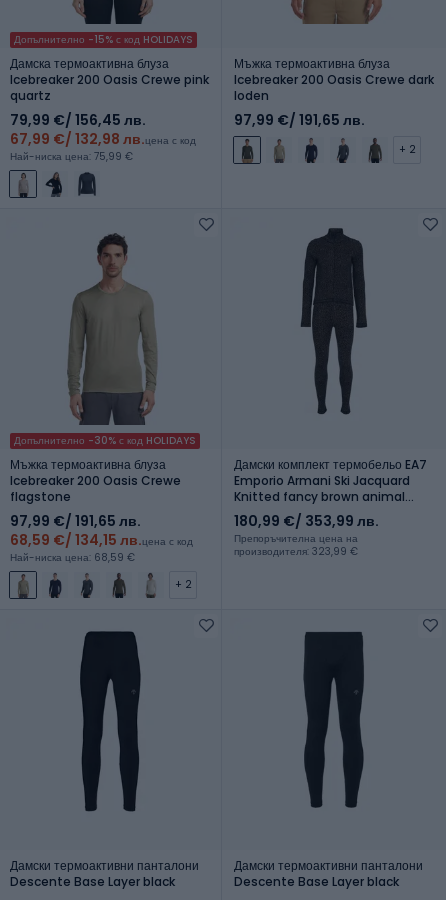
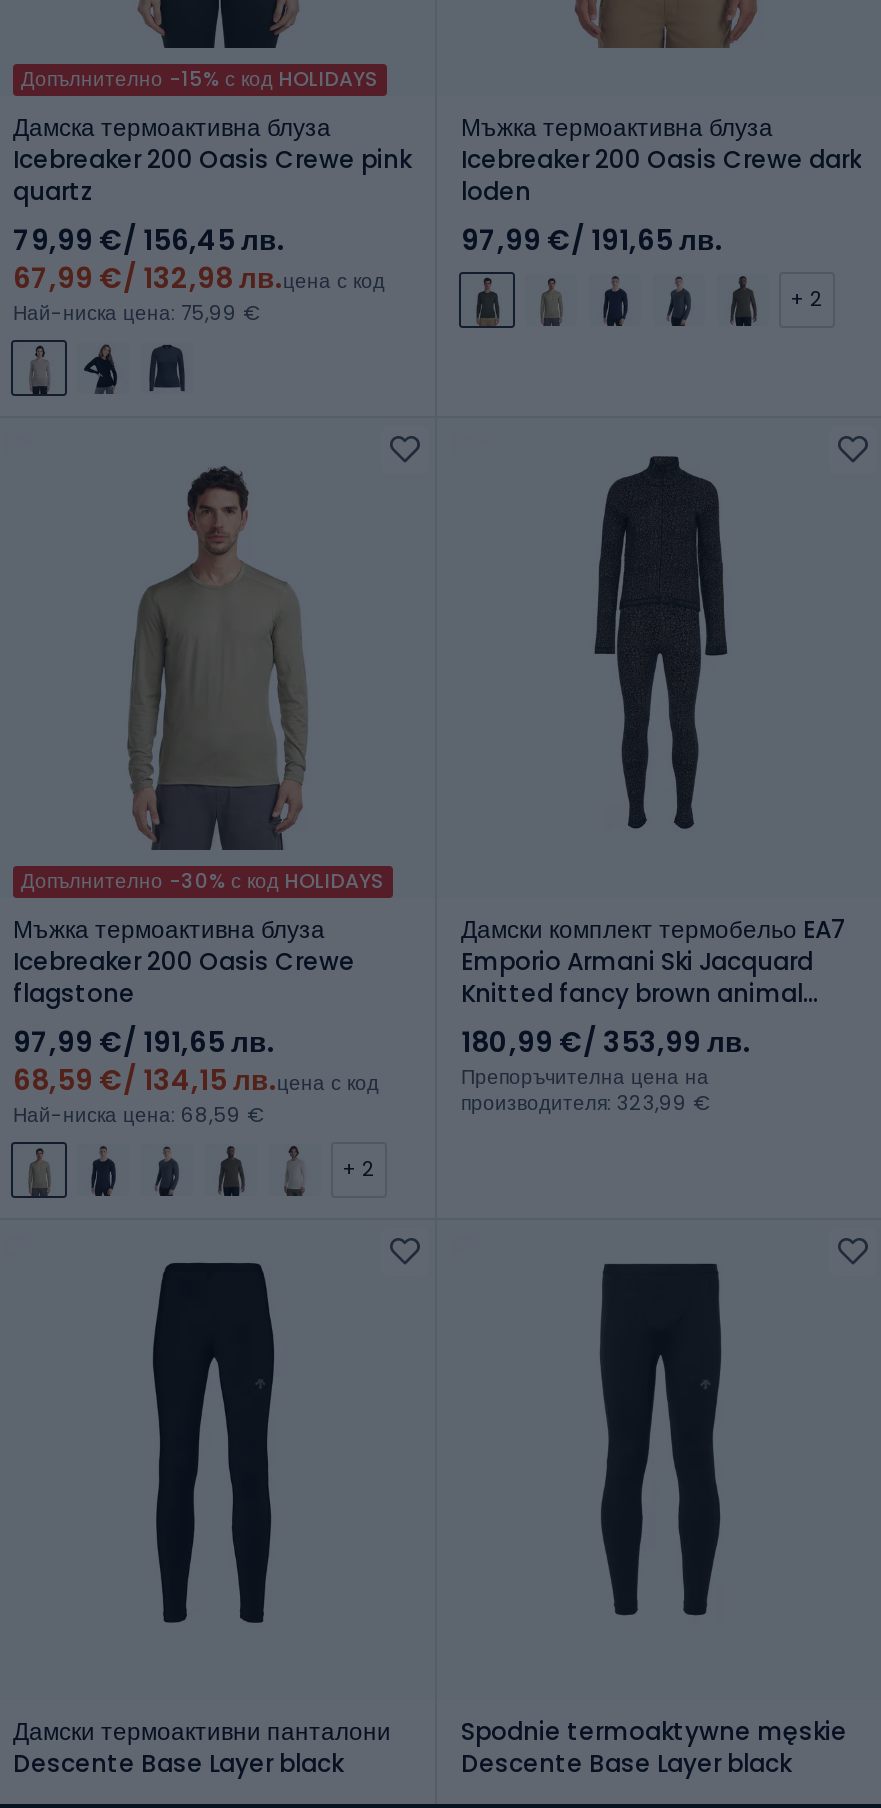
[234,857,423,874] Дамски термоактивни панталони -> [461,1714,847,1748] Spodnie termoaktywne męskie

